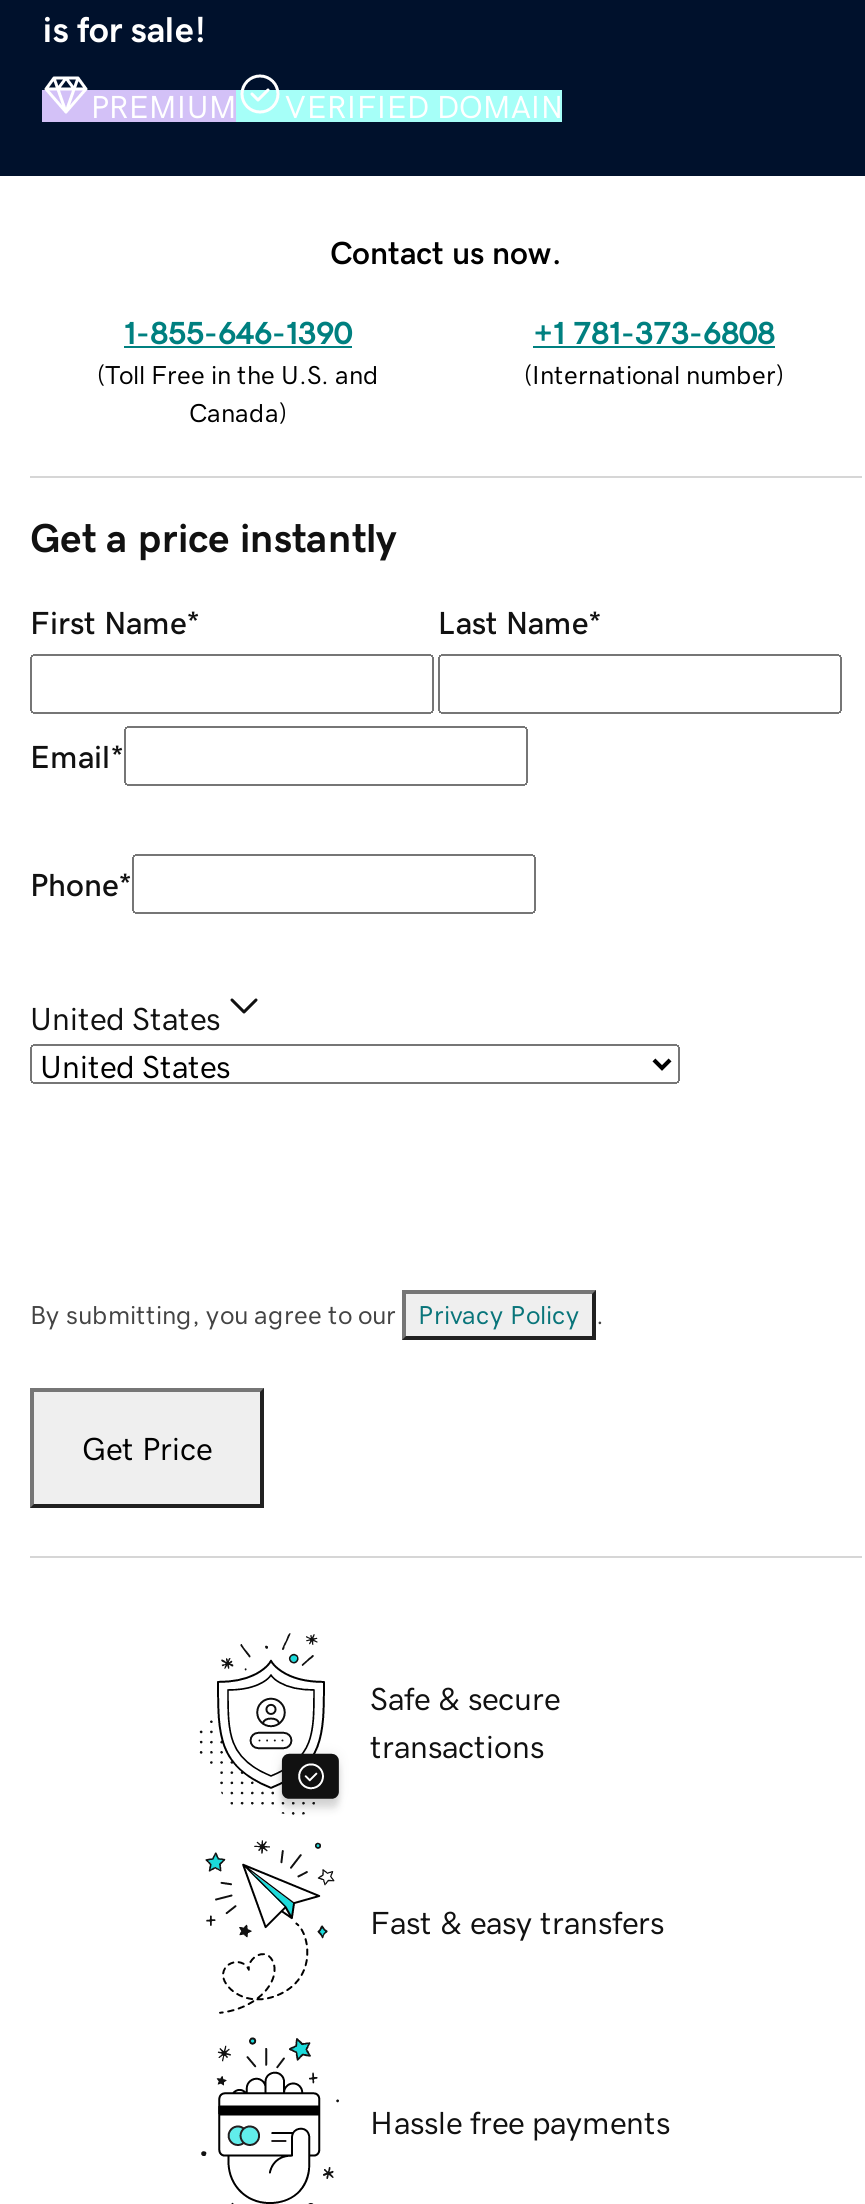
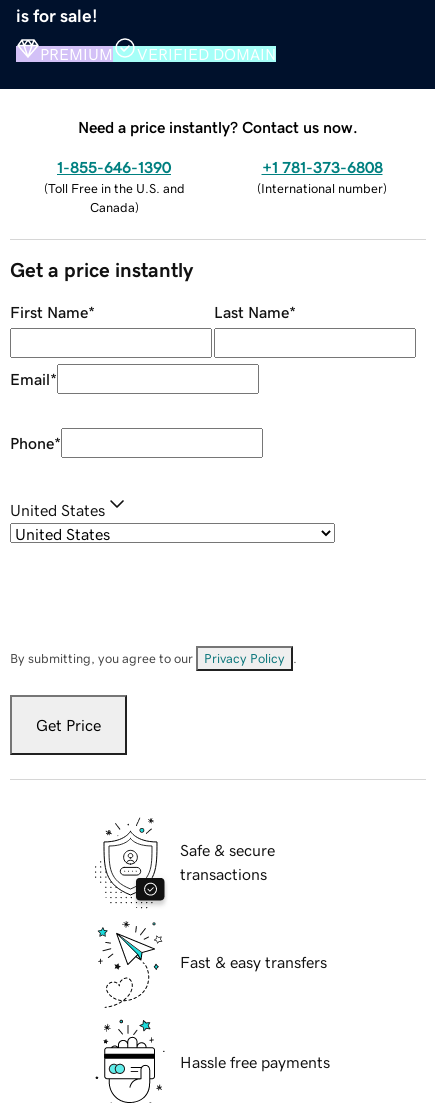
[330,235,562,267] Contact us now. -> [78,119,358,135] Need a price instantly? Contact us now.

